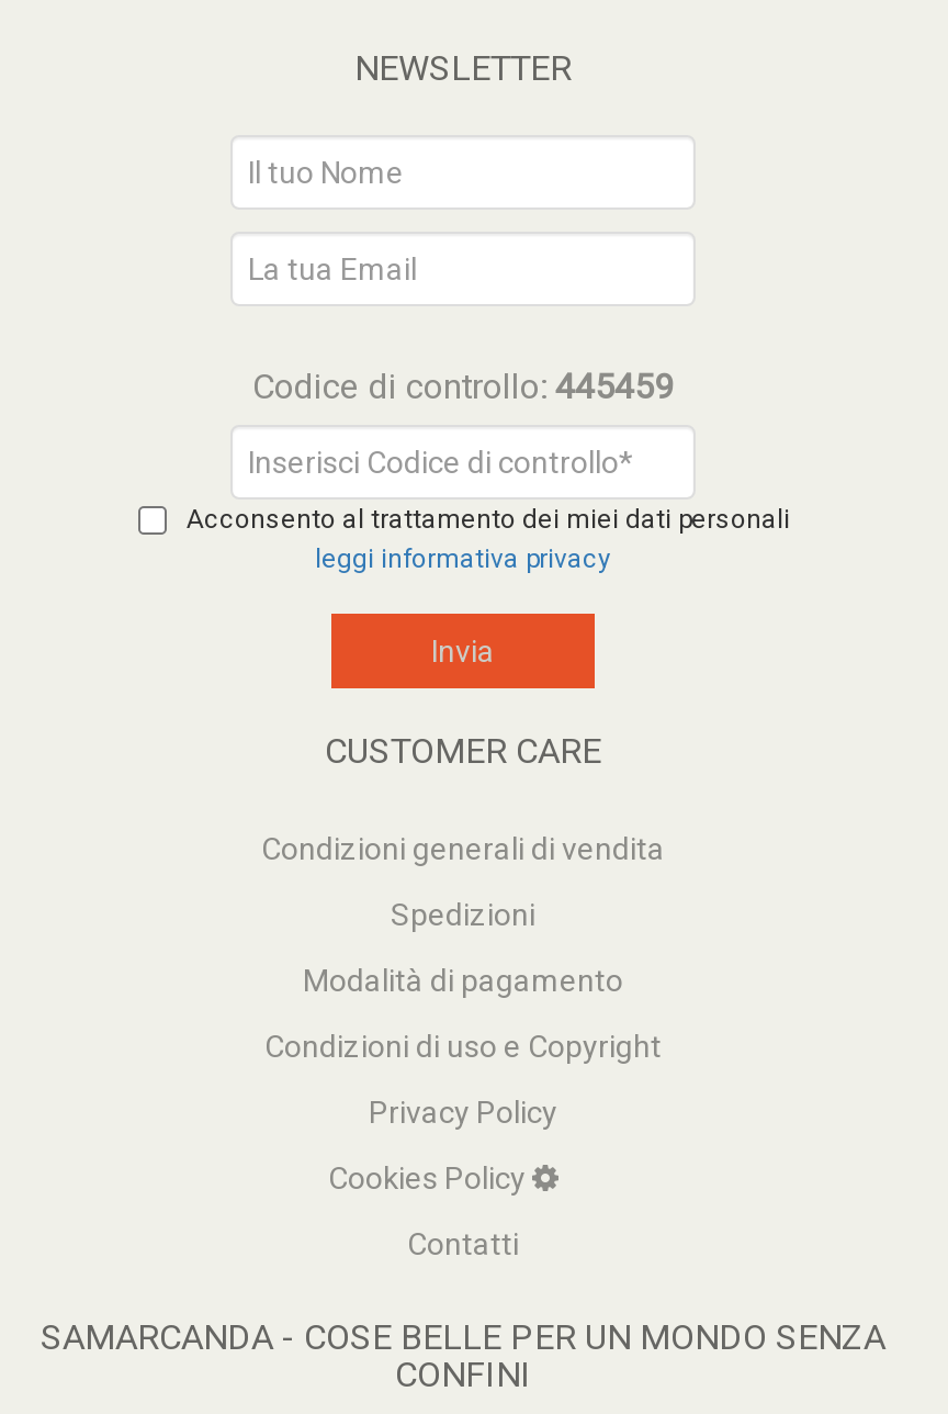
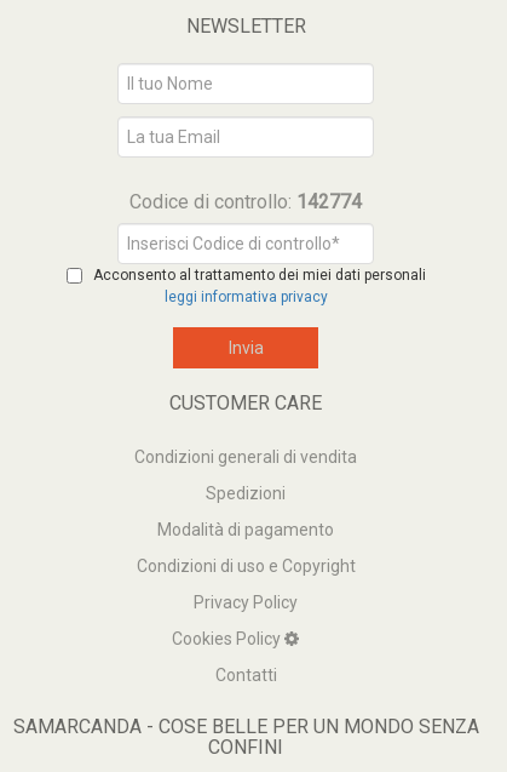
[252,365,674,407] Codice di controllo: 445459 -> [129,190,362,213] Codice di controllo: 142774

